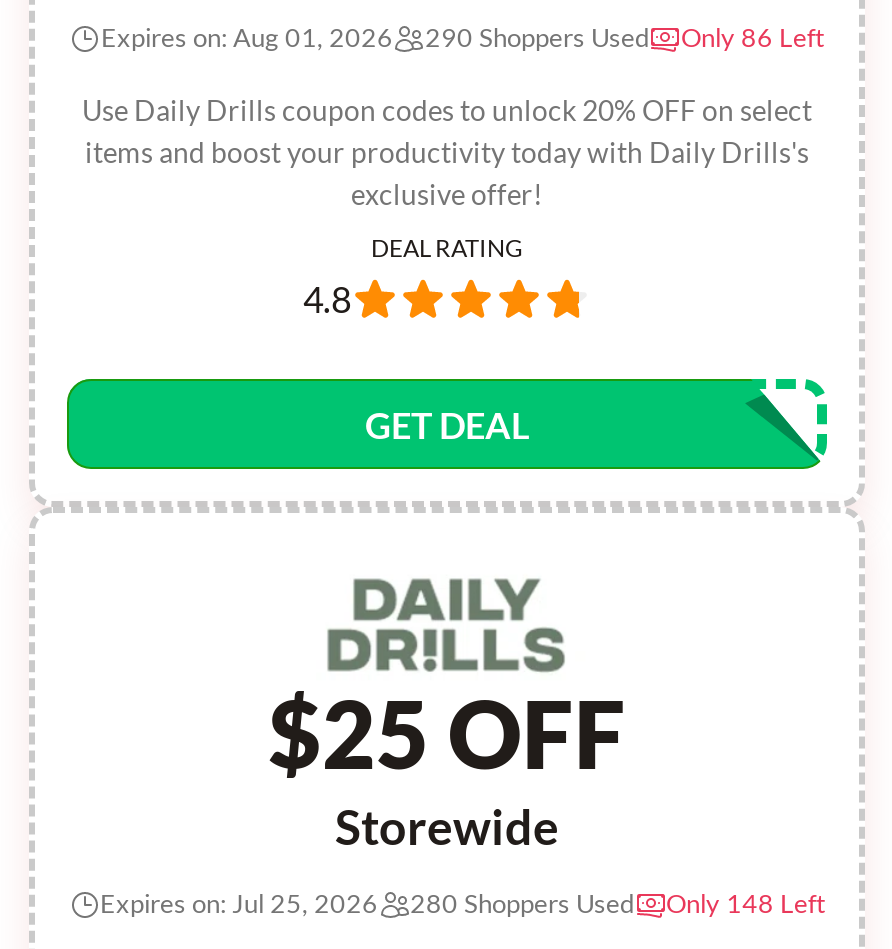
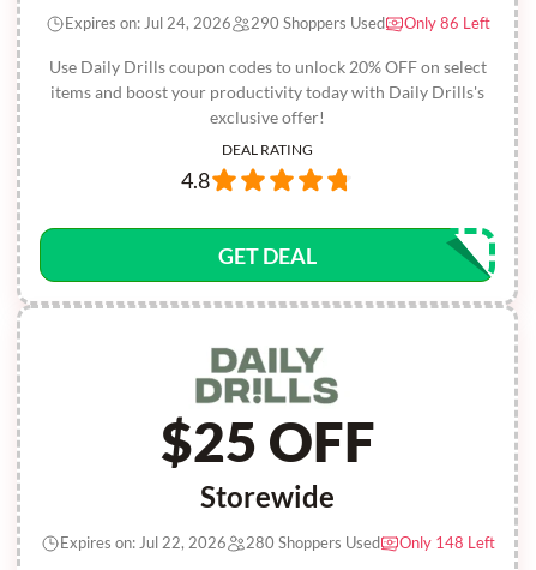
[101,21,393,53] Expires on: Aug 01, 2026 -> [64,13,231,32] Expires on: Jul 24, 2026
[100,887,378,919] Expires on: Jul 25, 2026 -> [59,533,226,552] Expires on: Jul 22, 2026

